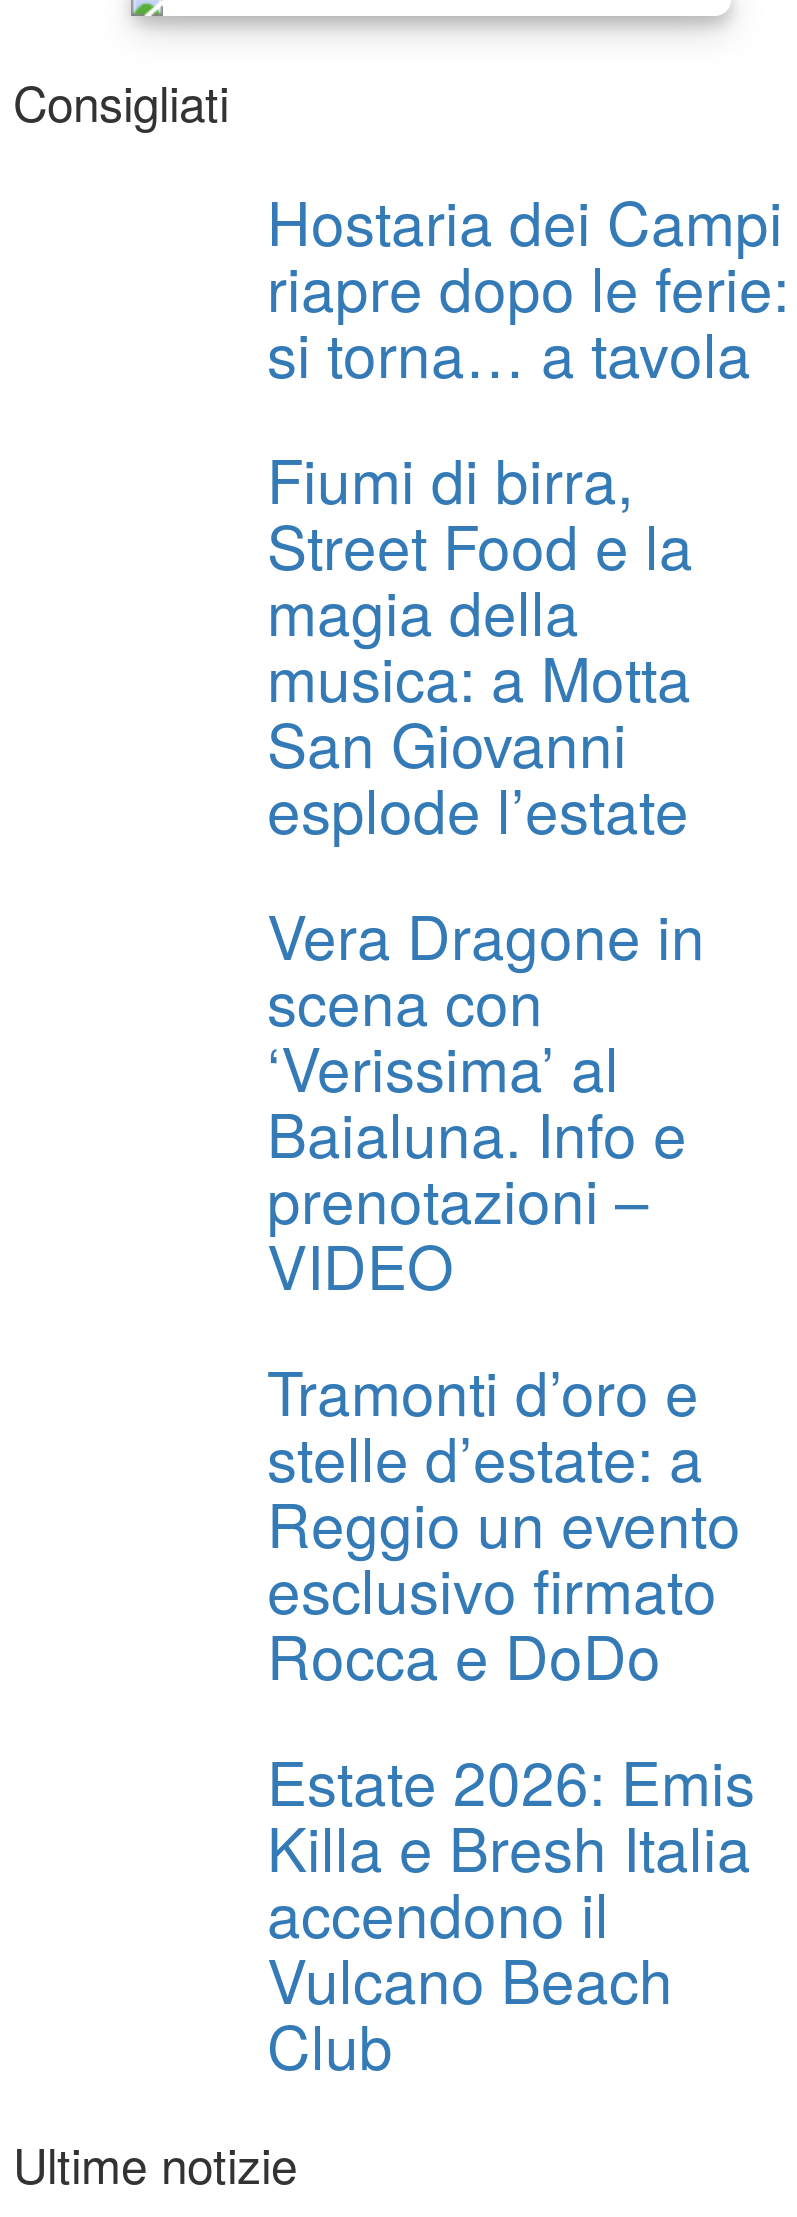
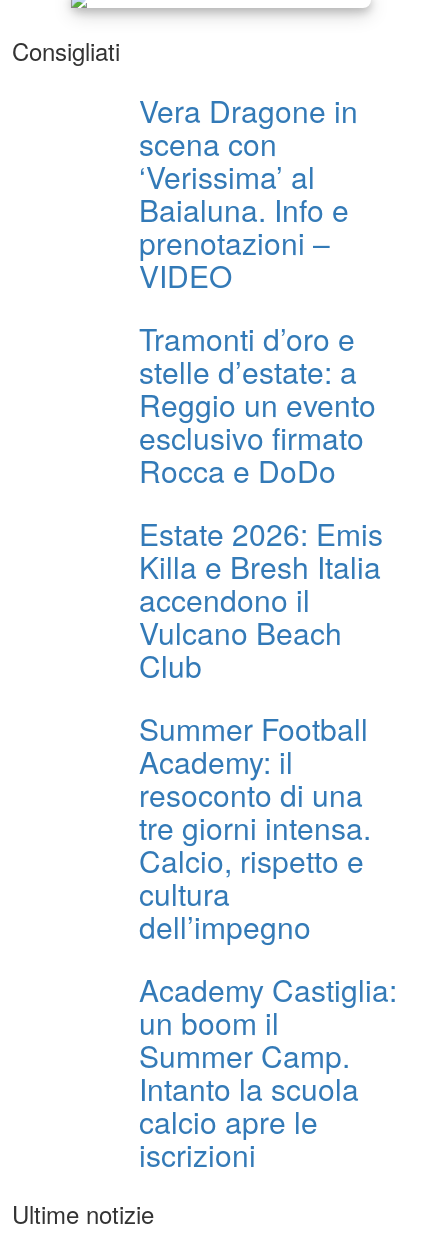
[267,179,789,853] Hostaria dei Campi | riapre dopo le ferie: | si torna… a tavola | Fiumi di birra, | Street Food e la | magia della | musica: a Motta | San Giovanni | esplode l’estate -> none
moved [267,893,755,2089] -> [139,89,383,687]: Vera Dragone in | scena con | ‘Verissima’ al | ... | Vulcano Beach | Club
none -> [139,707,397,1176] Summer Football | Academy: il | resoconto di una | tre giorni intensa. | Calcio, rispetto e | cultura | dell’impegno | Academy Castiglia: | un boom il | Summer Camp. | Intanto la scuola | calcio apre le | iscrizioni

